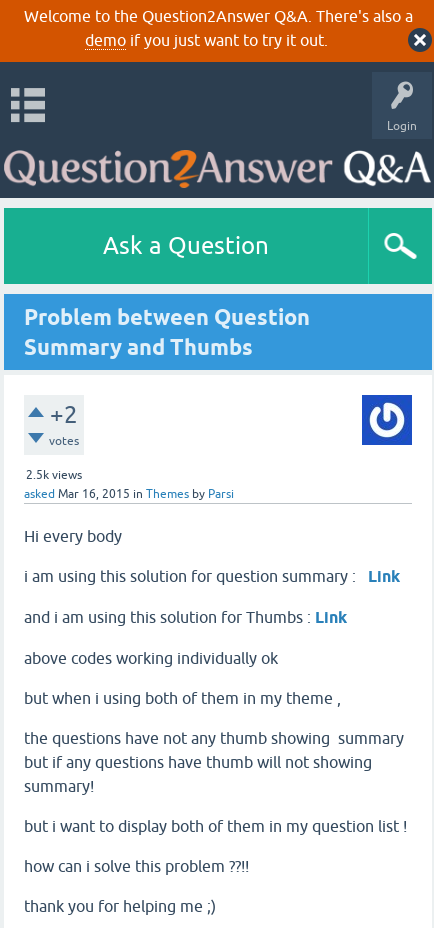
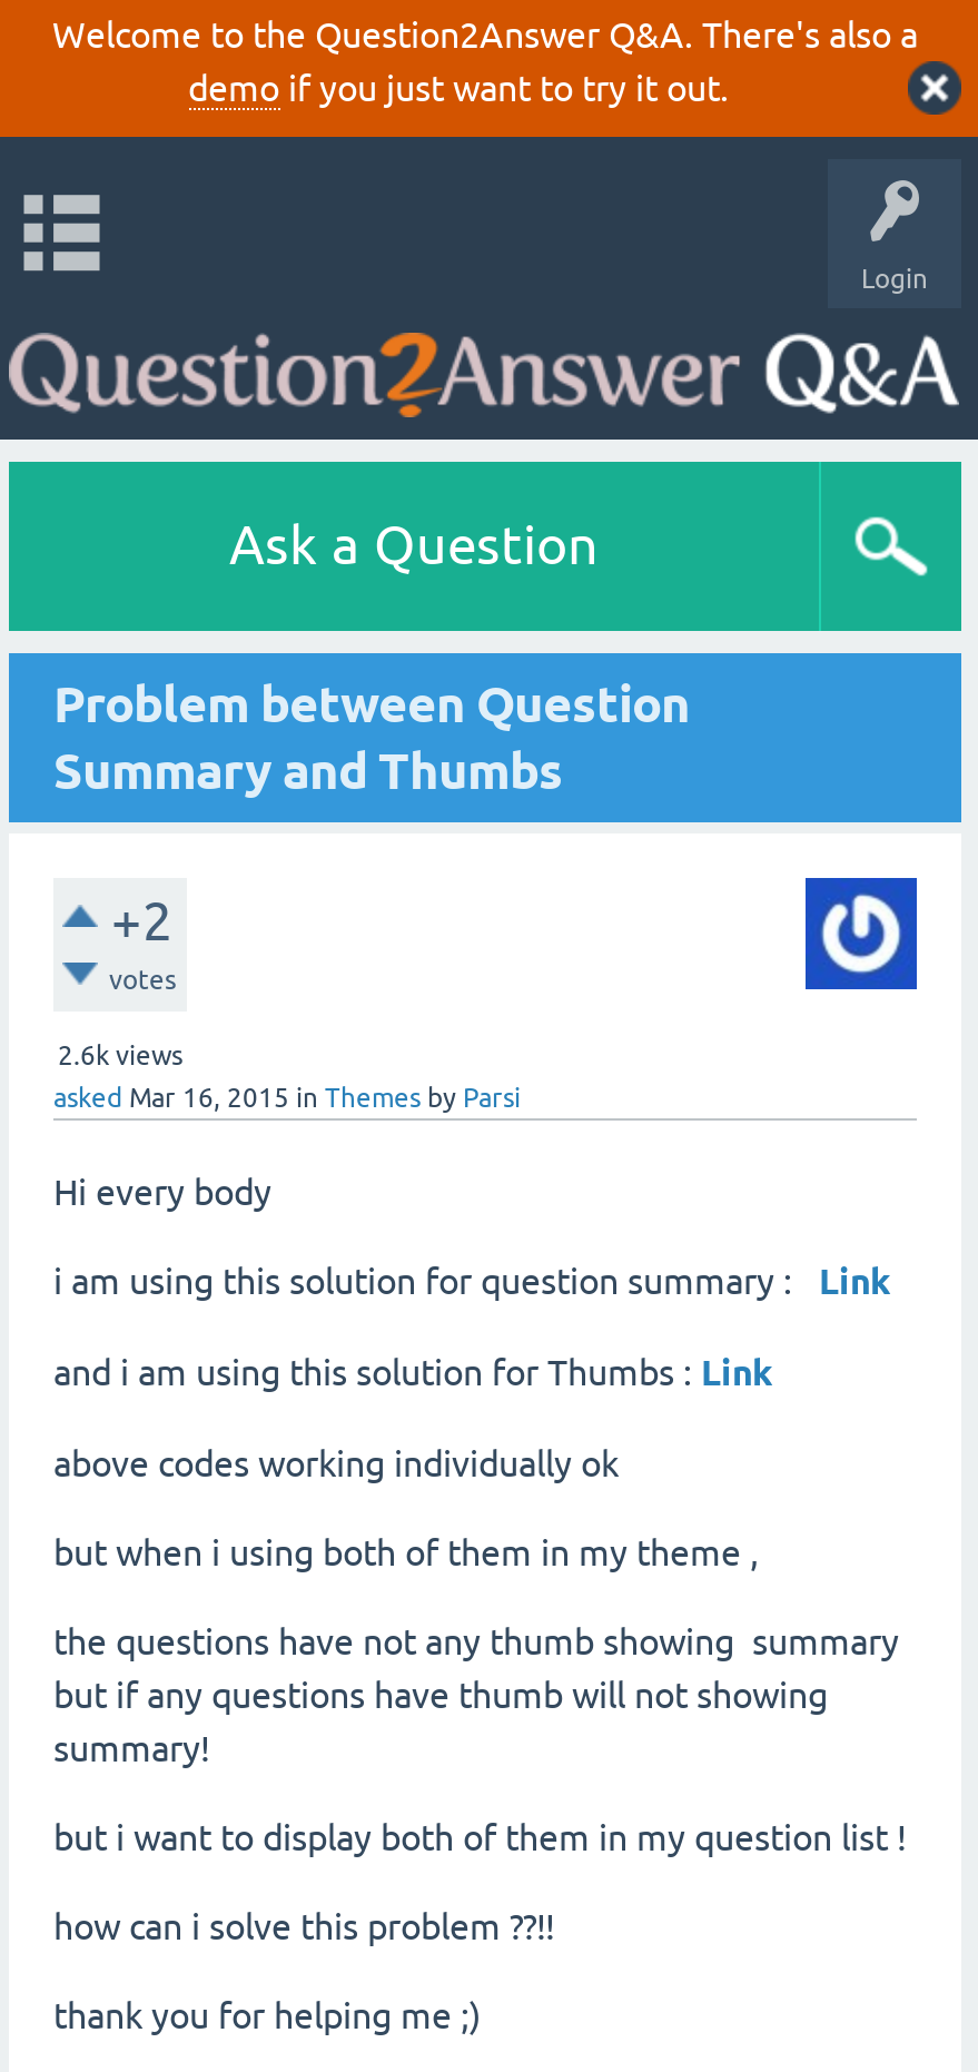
[26,468,82,482] 2.5k views -> [58,1040,182,1072] 2.6k views

